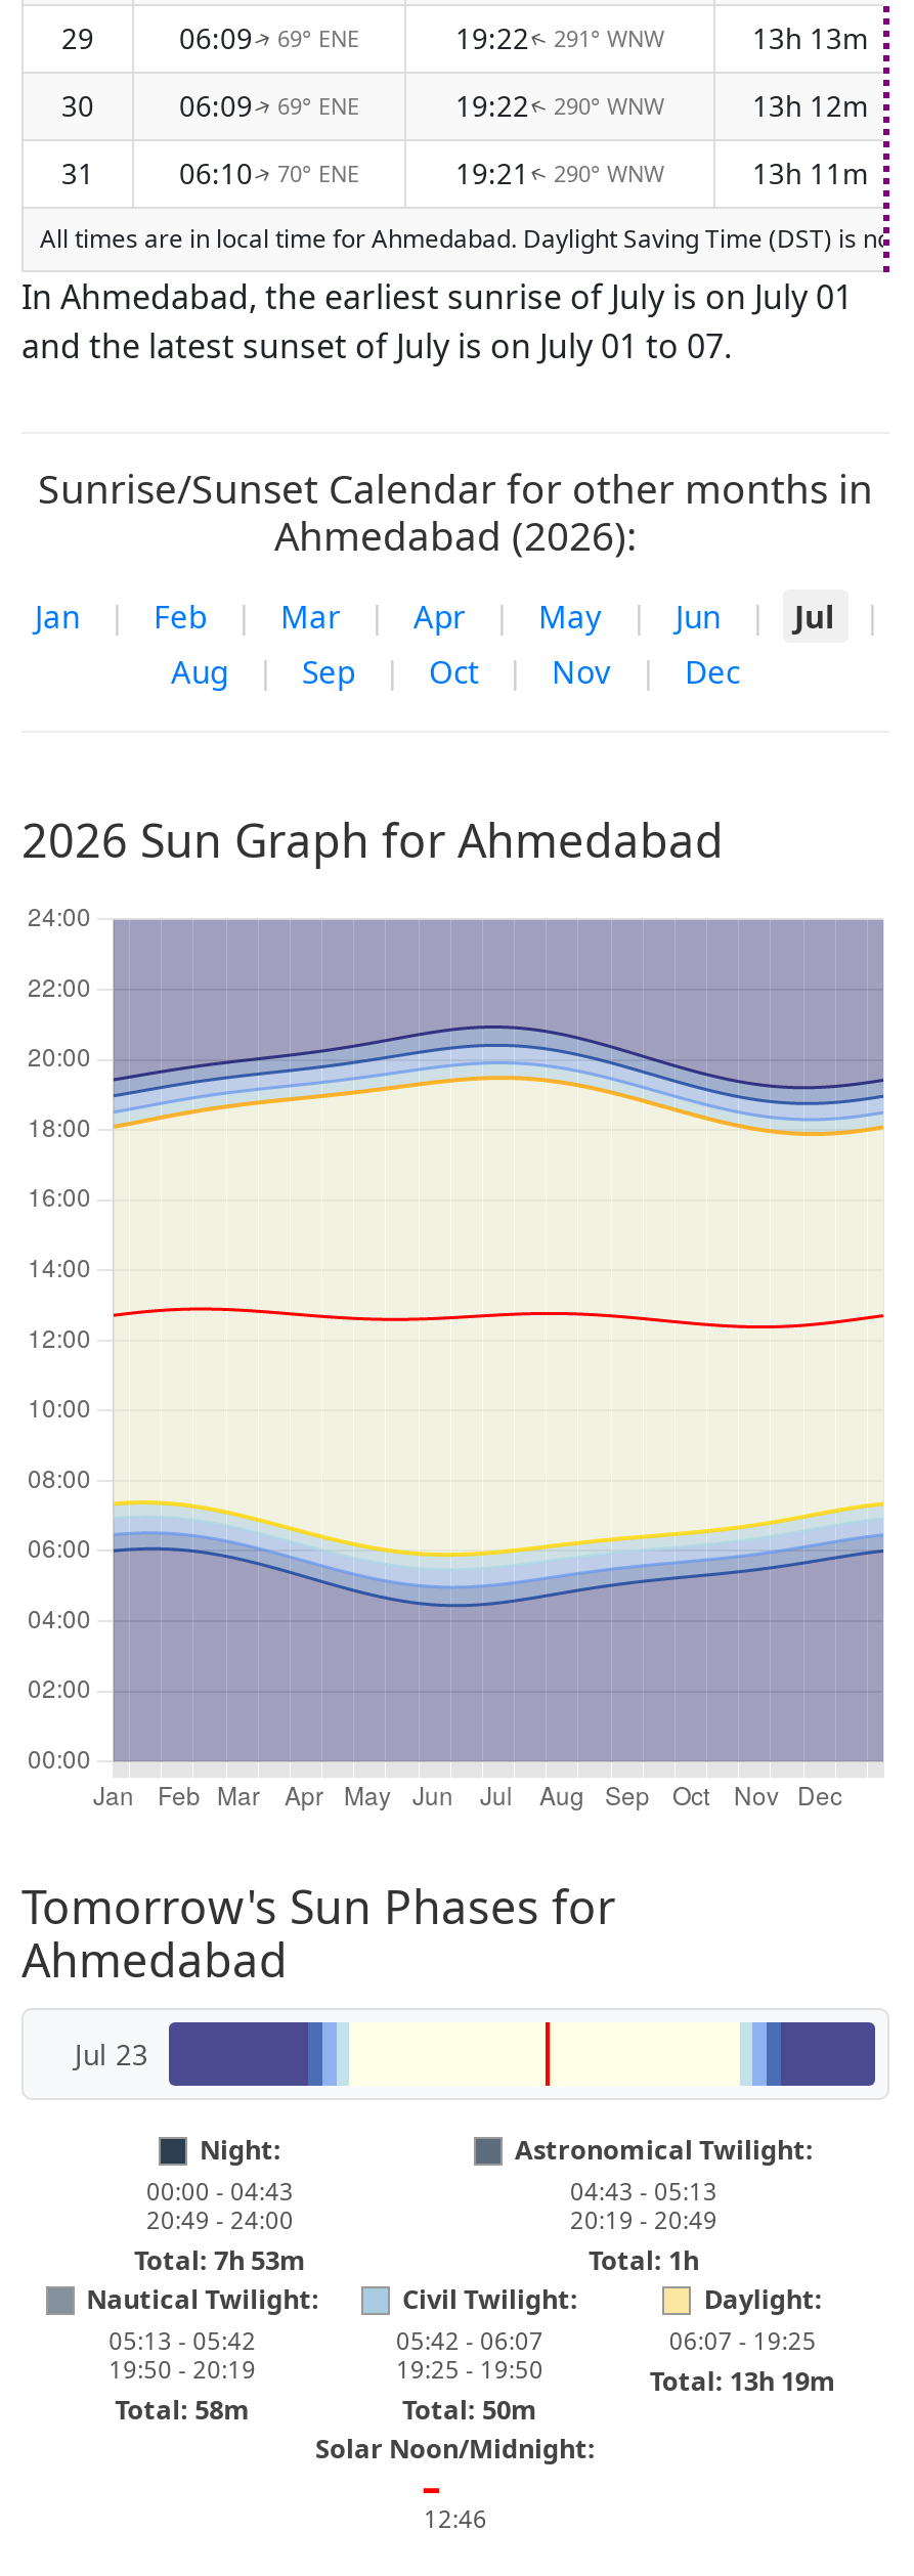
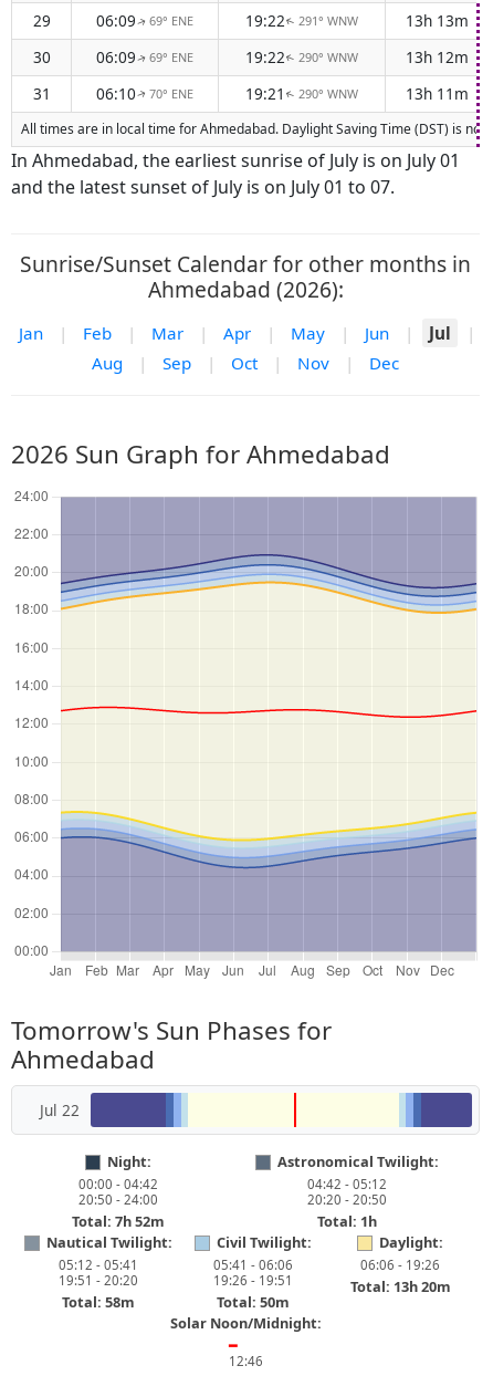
[75,2034,148,2072] Jul 23 -> [40,1099,80,1120] Jul 22
[146,2176,294,2207] 00:00 - 04:43 -> [78,1176,158,1192] 00:00 - 04:42
[570,2176,717,2207] 04:43 - 05:13 -> [307,1176,387,1192] 04:42 - 05:12
[146,2204,294,2235] 20:49 - 24:00 -> [78,1191,158,1208] 20:50 - 24:00
[570,2204,717,2235] 20:19 - 20:49 -> [307,1191,387,1208] 20:20 - 20:50
[134,2241,306,2278] Total: 7h 53m -> [72,1211,165,1231] Total: 7h 52m
[109,2325,256,2356] 05:13 - 05:42 -> [58,1257,138,1273] 05:12 - 05:41
[396,2325,543,2356] 05:42 - 06:07 -> [213,1257,293,1273] 05:41 - 06:06
[669,2325,816,2356] 06:07 - 19:25 -> [361,1257,440,1273] 06:06 - 19:26
[109,2354,256,2385] 19:50 - 20:19 -> [58,1272,138,1289] 19:51 - 20:20
[396,2354,543,2385] 19:25 - 19:50 -> [213,1272,293,1289] 19:26 - 19:51
[650,2362,836,2399] Total: 13h 19m -> [350,1276,451,1296] Total: 13h 20m

